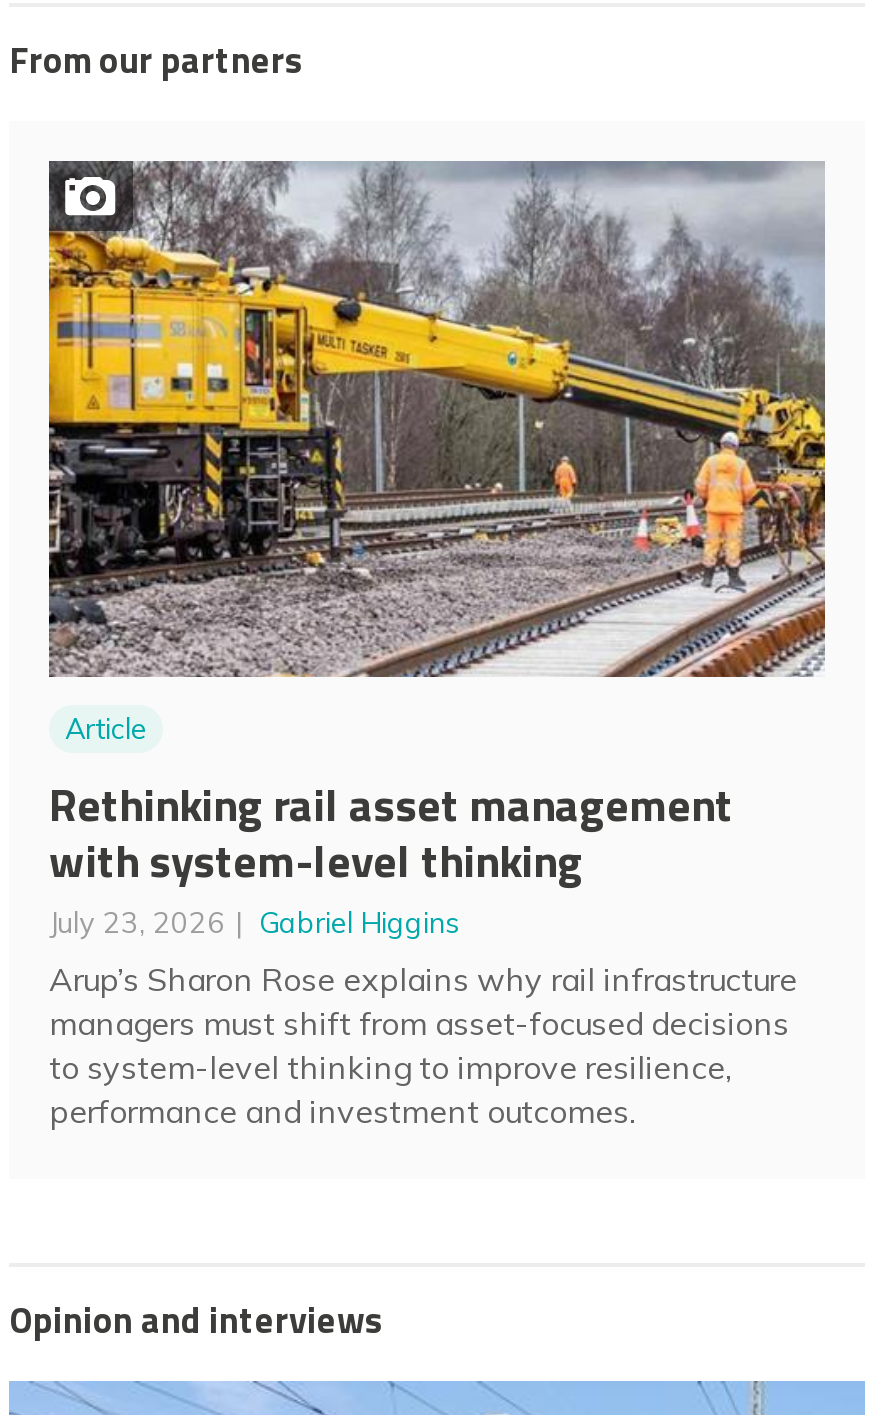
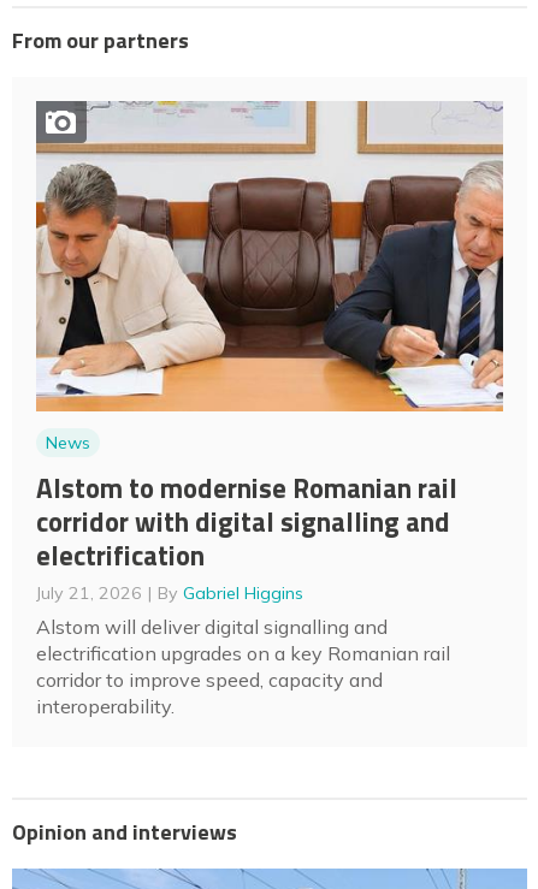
[47,161,827,1130] [image] | Article | Rethinking rail asset management | with system-level thinking | July 23, 2026 | Gabriel Higgins | Arup’s Sharon Rose explains why rail infrastructure | managers must shift from asset-focused decisions | to system-level thinking to improve resilience, | performance and investment outcomes. -> [35,101,504,718] [image] | News | Alstom to modernise Romanian rail | corridor with digital signalling and | electrification | July 21, 2026 | By Gabriel Higgins | Alstom will deliver digital signalling and | electrification upgrades on a key Romanian rail | corridor to improve speed, capacity and | interoperability.

